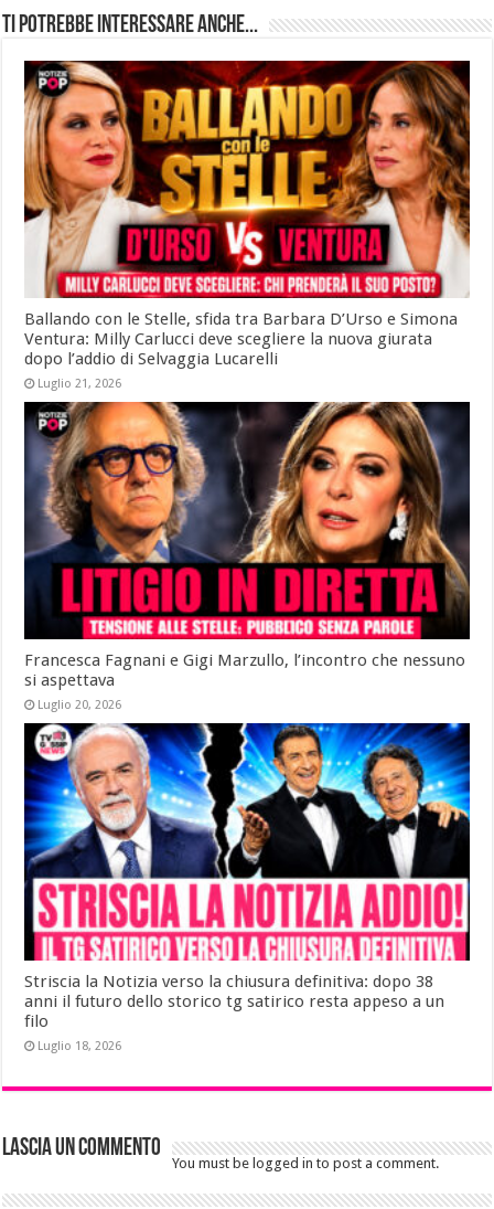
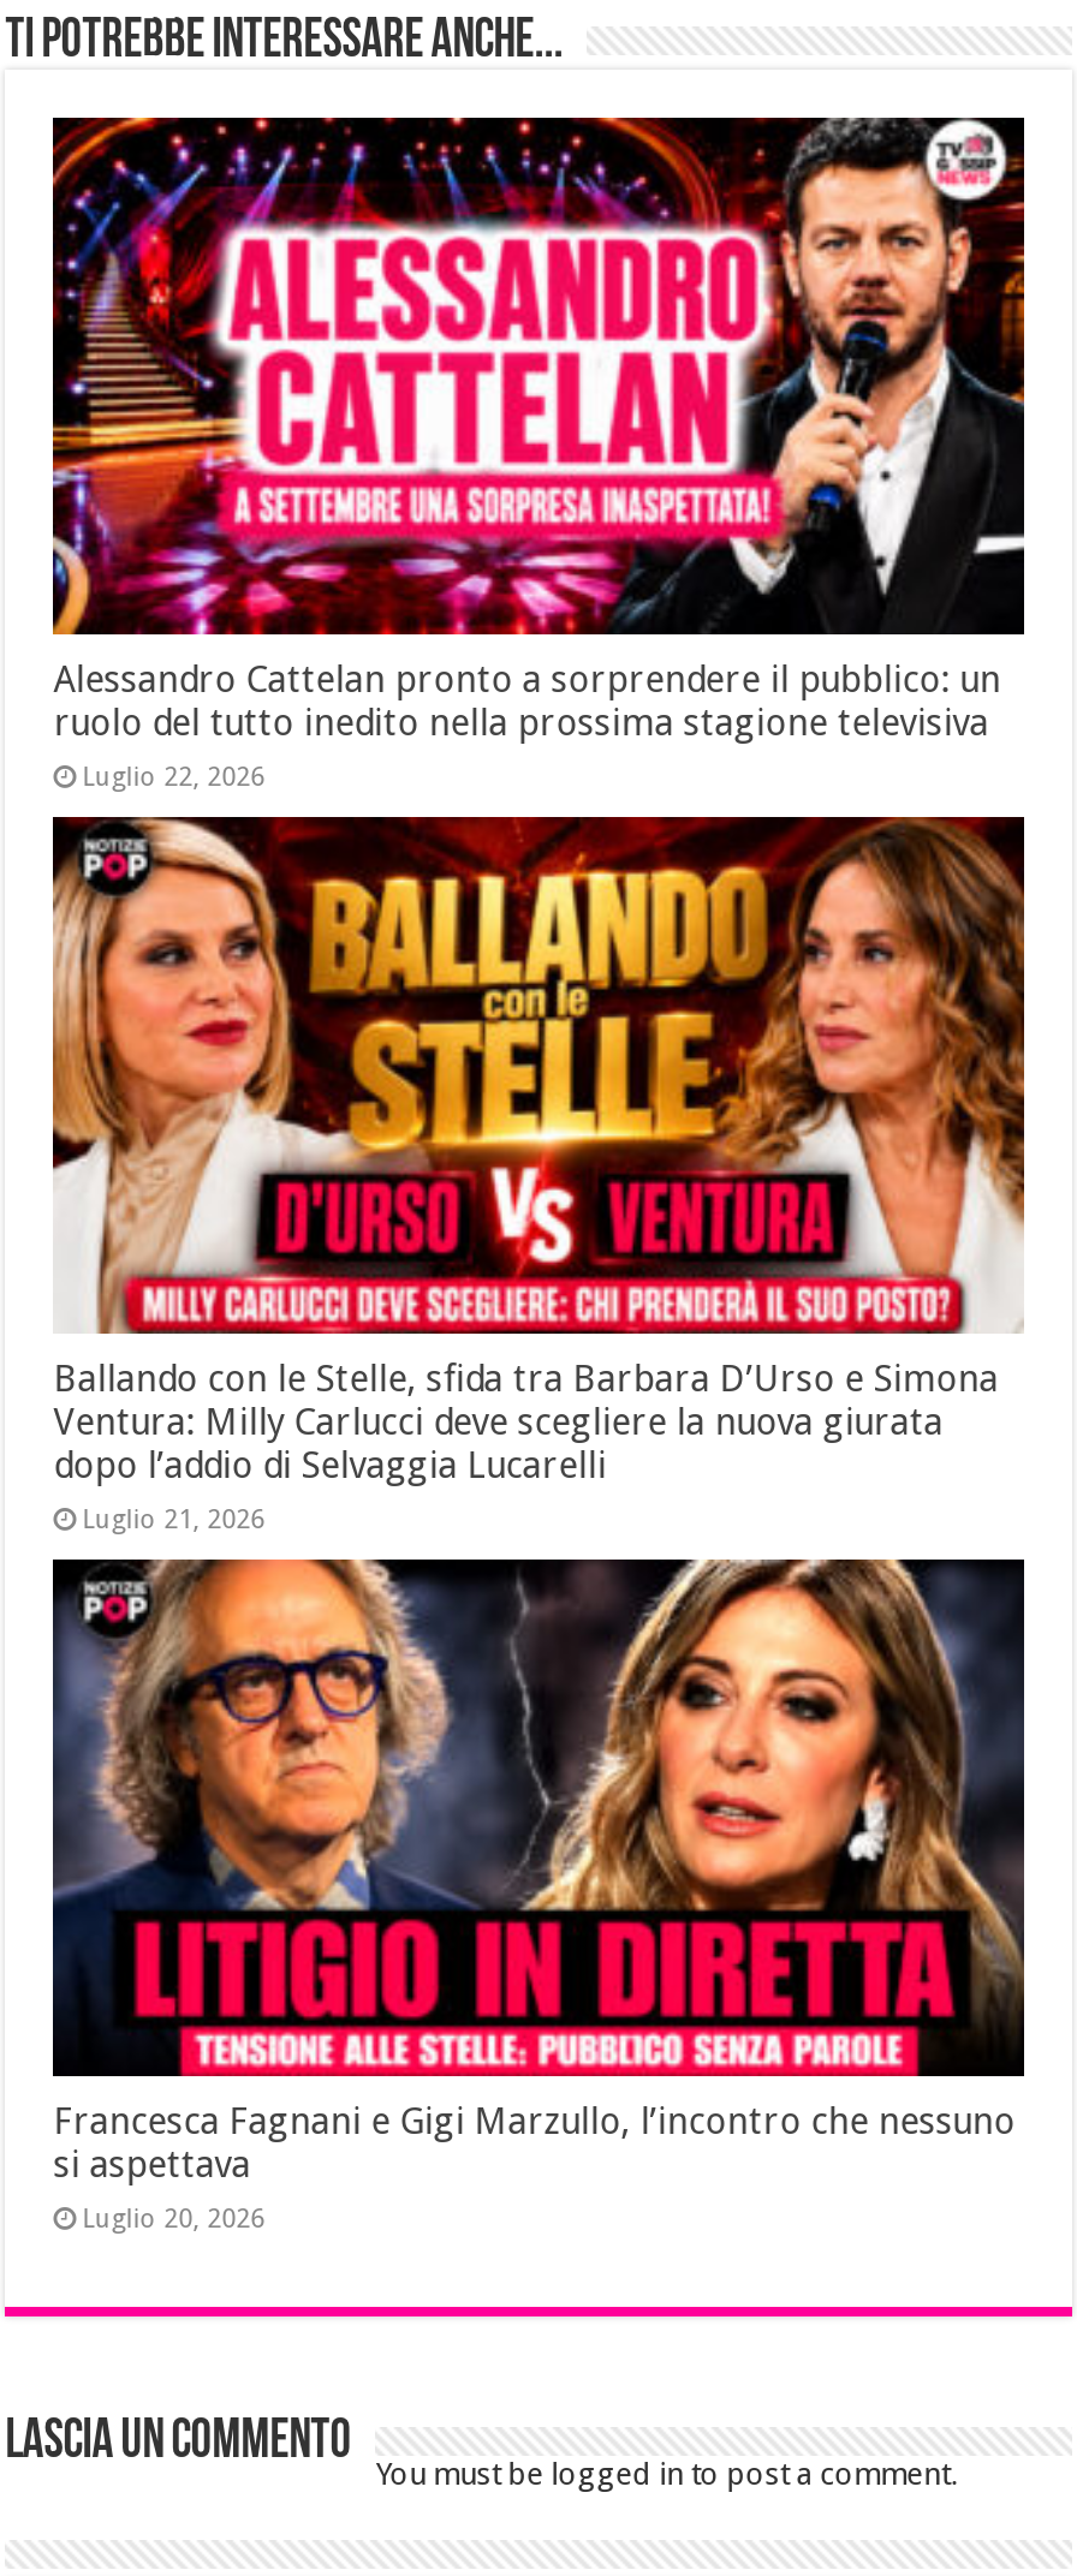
none -> [50,115,1027,793] [image] | Alessandro Cattelan pronto a sorprendere il pubblico: un | ruolo del tutto inedito nella prossima stagione televisiva | Luglio 22, 2026
moved [22,59,472,712] -> [48,812,1029,2234]: [image] | Ballando con le Stelle, sfida tra Barbara D’Urso e Simona | Ventura: Milly Carlucci deve scegliere la nuova giurata | dopo l’addio di Selvaggia Lucarelli | Luglio 21, 2026 | Francesca Fagnani e Gigi Marzullo, l’incontro che nessuno | si aspettava | Luglio 20, 2026
[23,722,471,1053] [image] | Striscia la Notizia verso la chiusura definitiva: dopo 38 | anni il futuro dello storico tg satirico resta appeso a un | filo | Luglio 18, 2026 -> none

